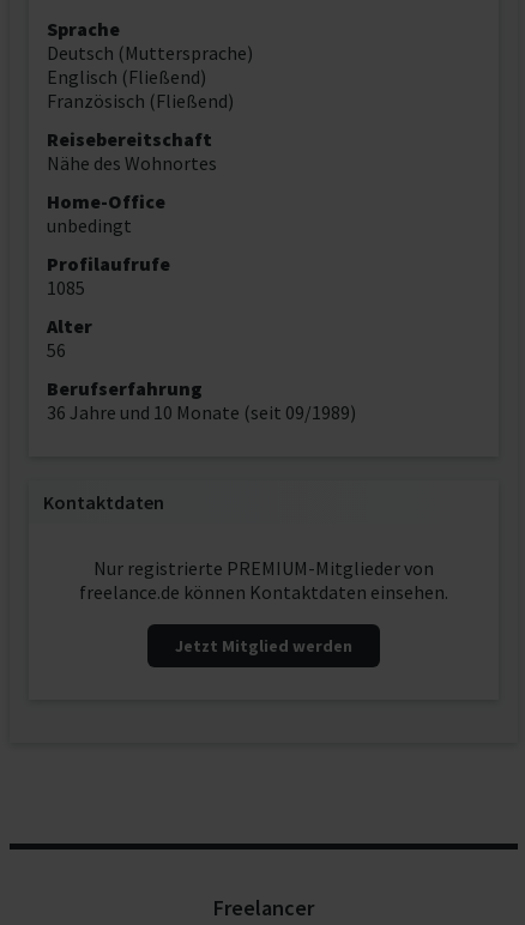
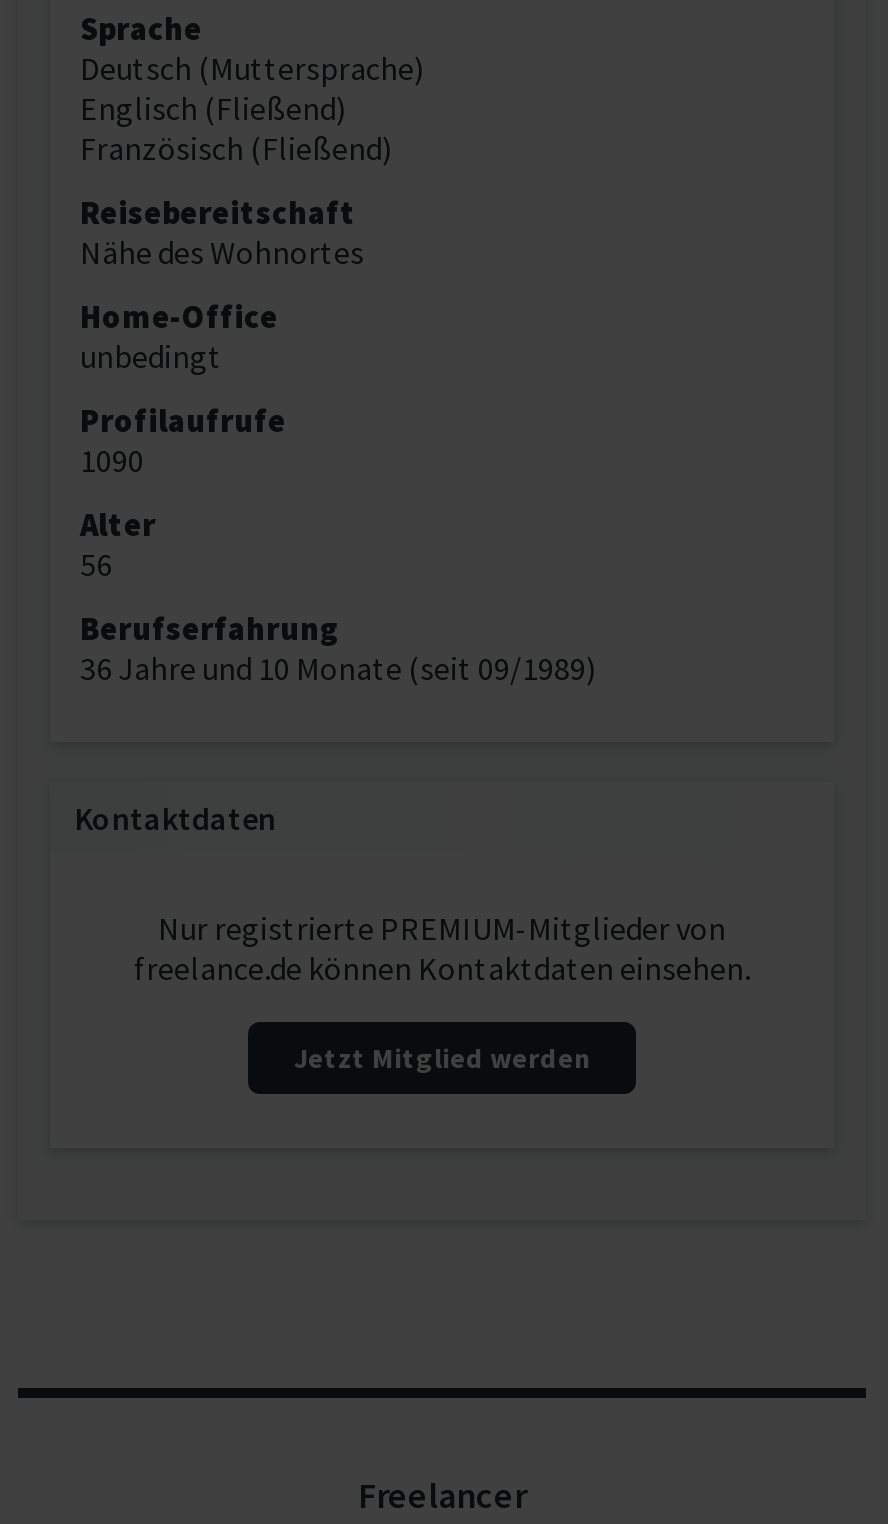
[47,276,85,300] 1085 -> [80,440,144,480] 1090

